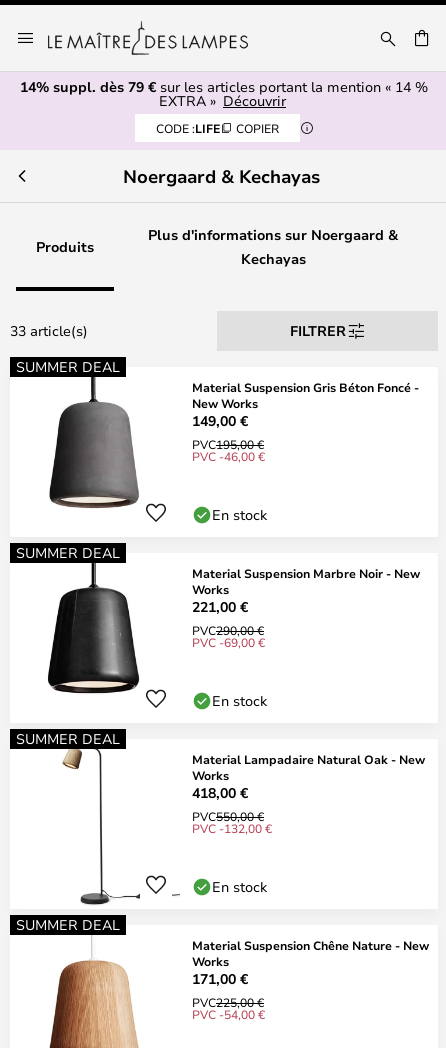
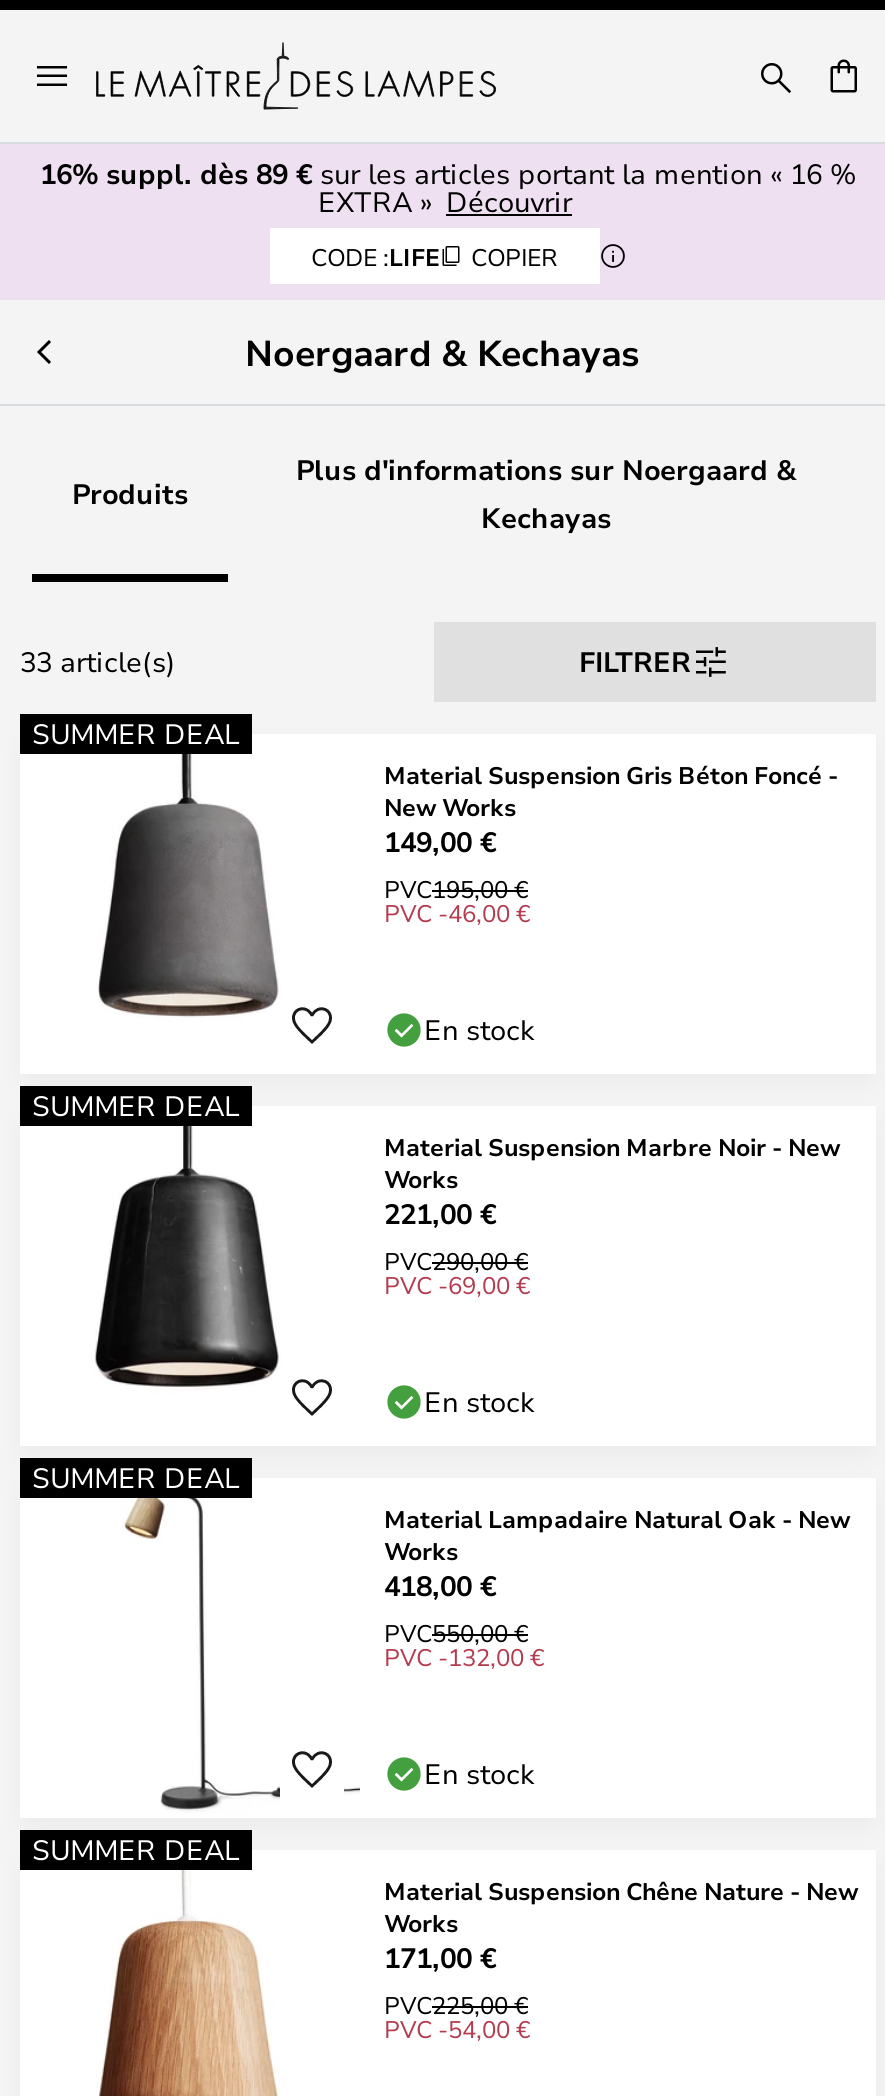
[20,77,428,96] 14% suppl. dès 79 €sur les articles portant la mention « 14 % -> [40,154,856,192] 16% suppl. dès 89 €sur les articles portant la mention « 16 %

